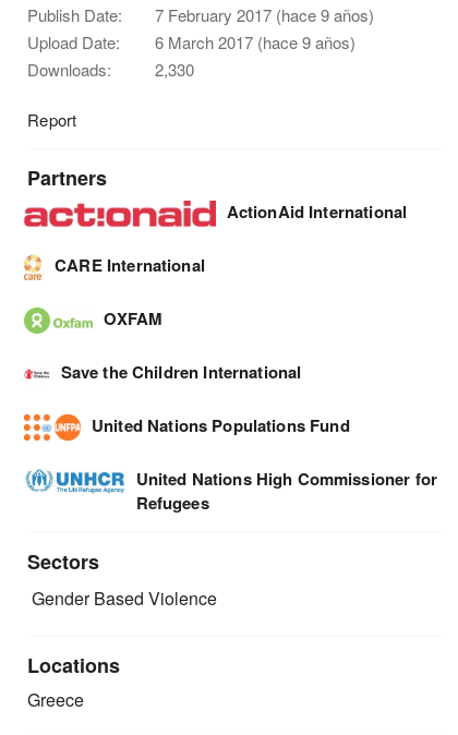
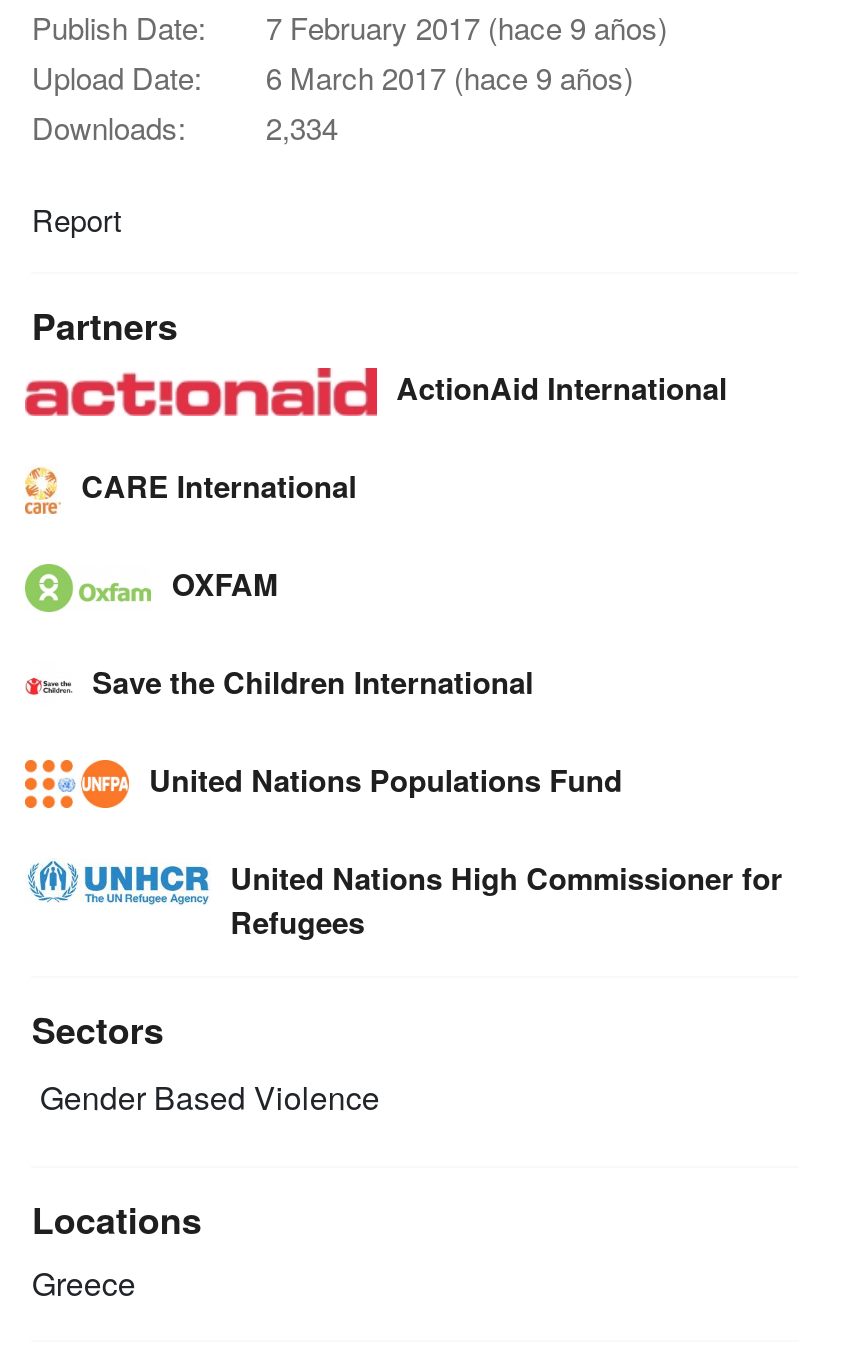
[28,58,194,80] Downloads: 2,330 -> [32,106,338,148] Downloads: 2,334

